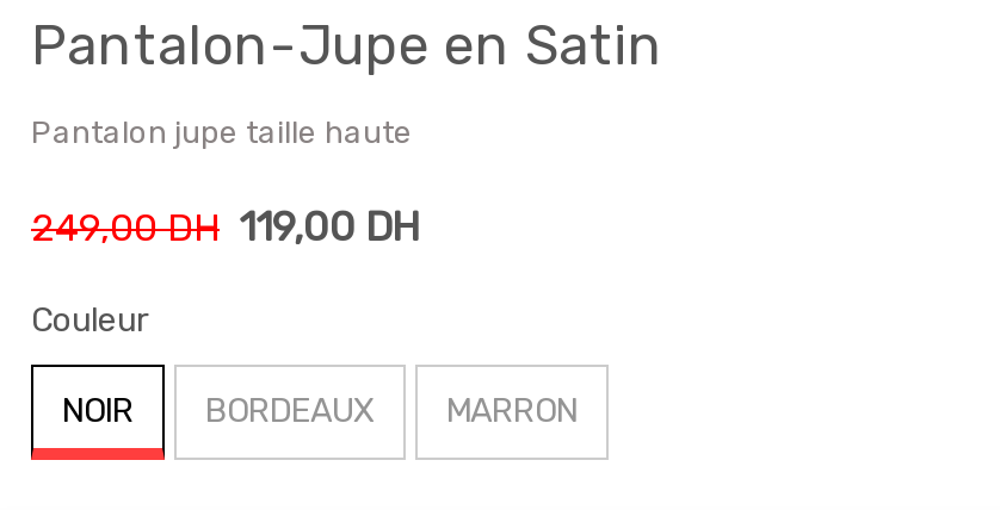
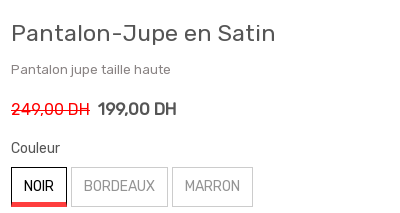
[31,204,418,251] 249,00DH 119,00 DH -> [11,99,176,119] 249,00DH 199,00 DH

